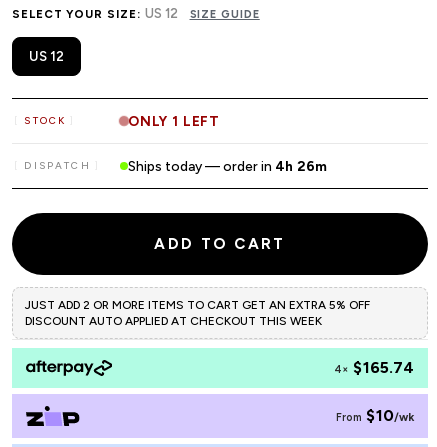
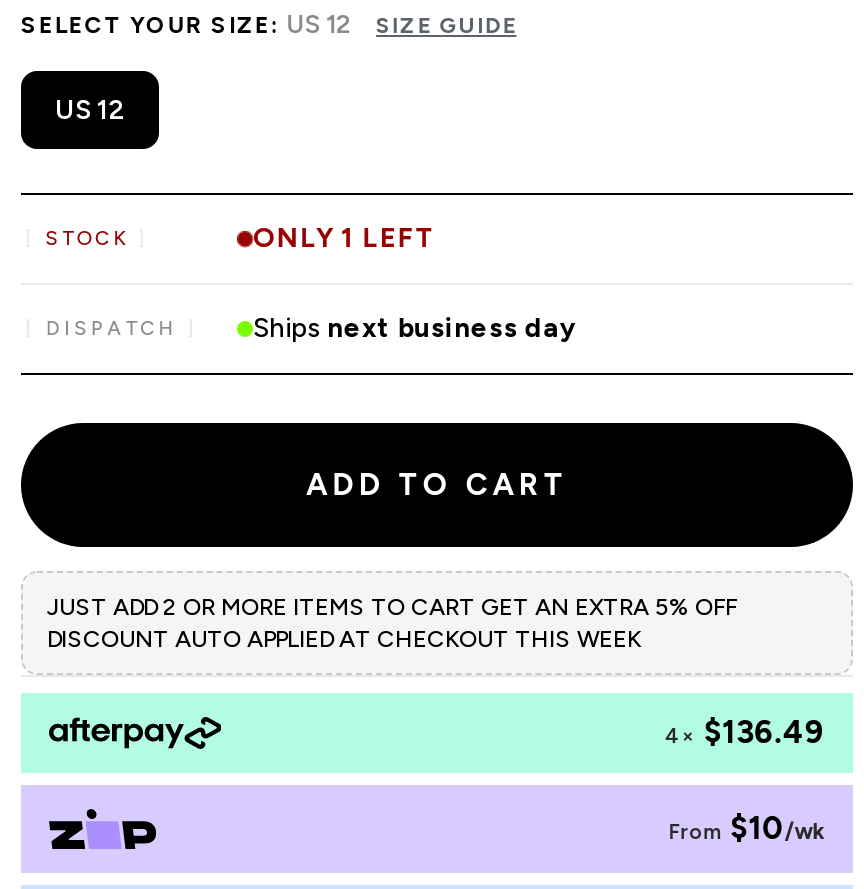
[128,158,328,174] Ships today — order in 4h 26m -> [253,312,576,344] Ships next business day
[334,358,414,377] 4× $165.74 -> [665,713,825,751] 4× $136.49

